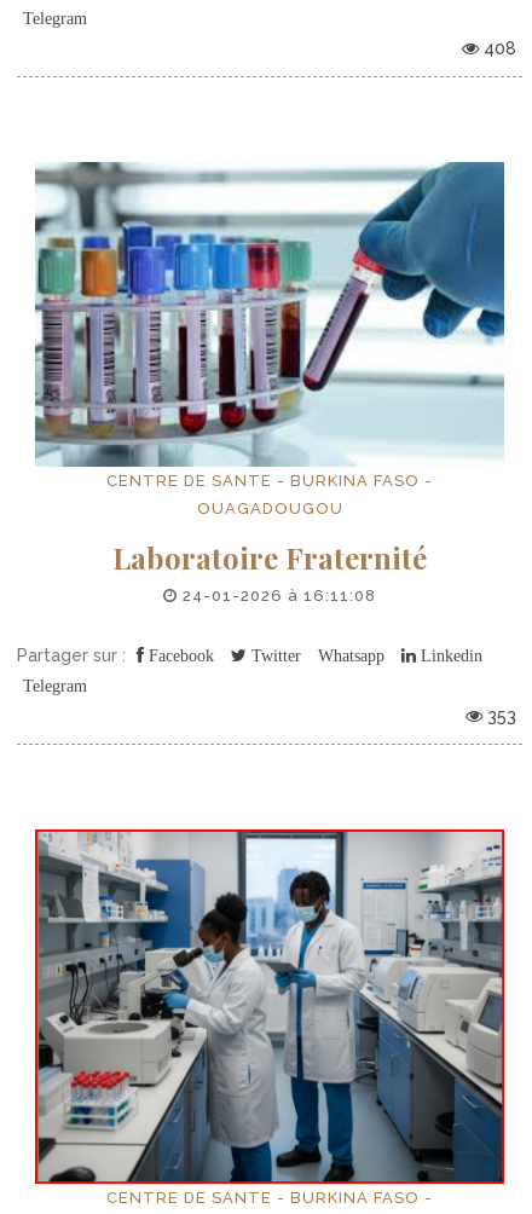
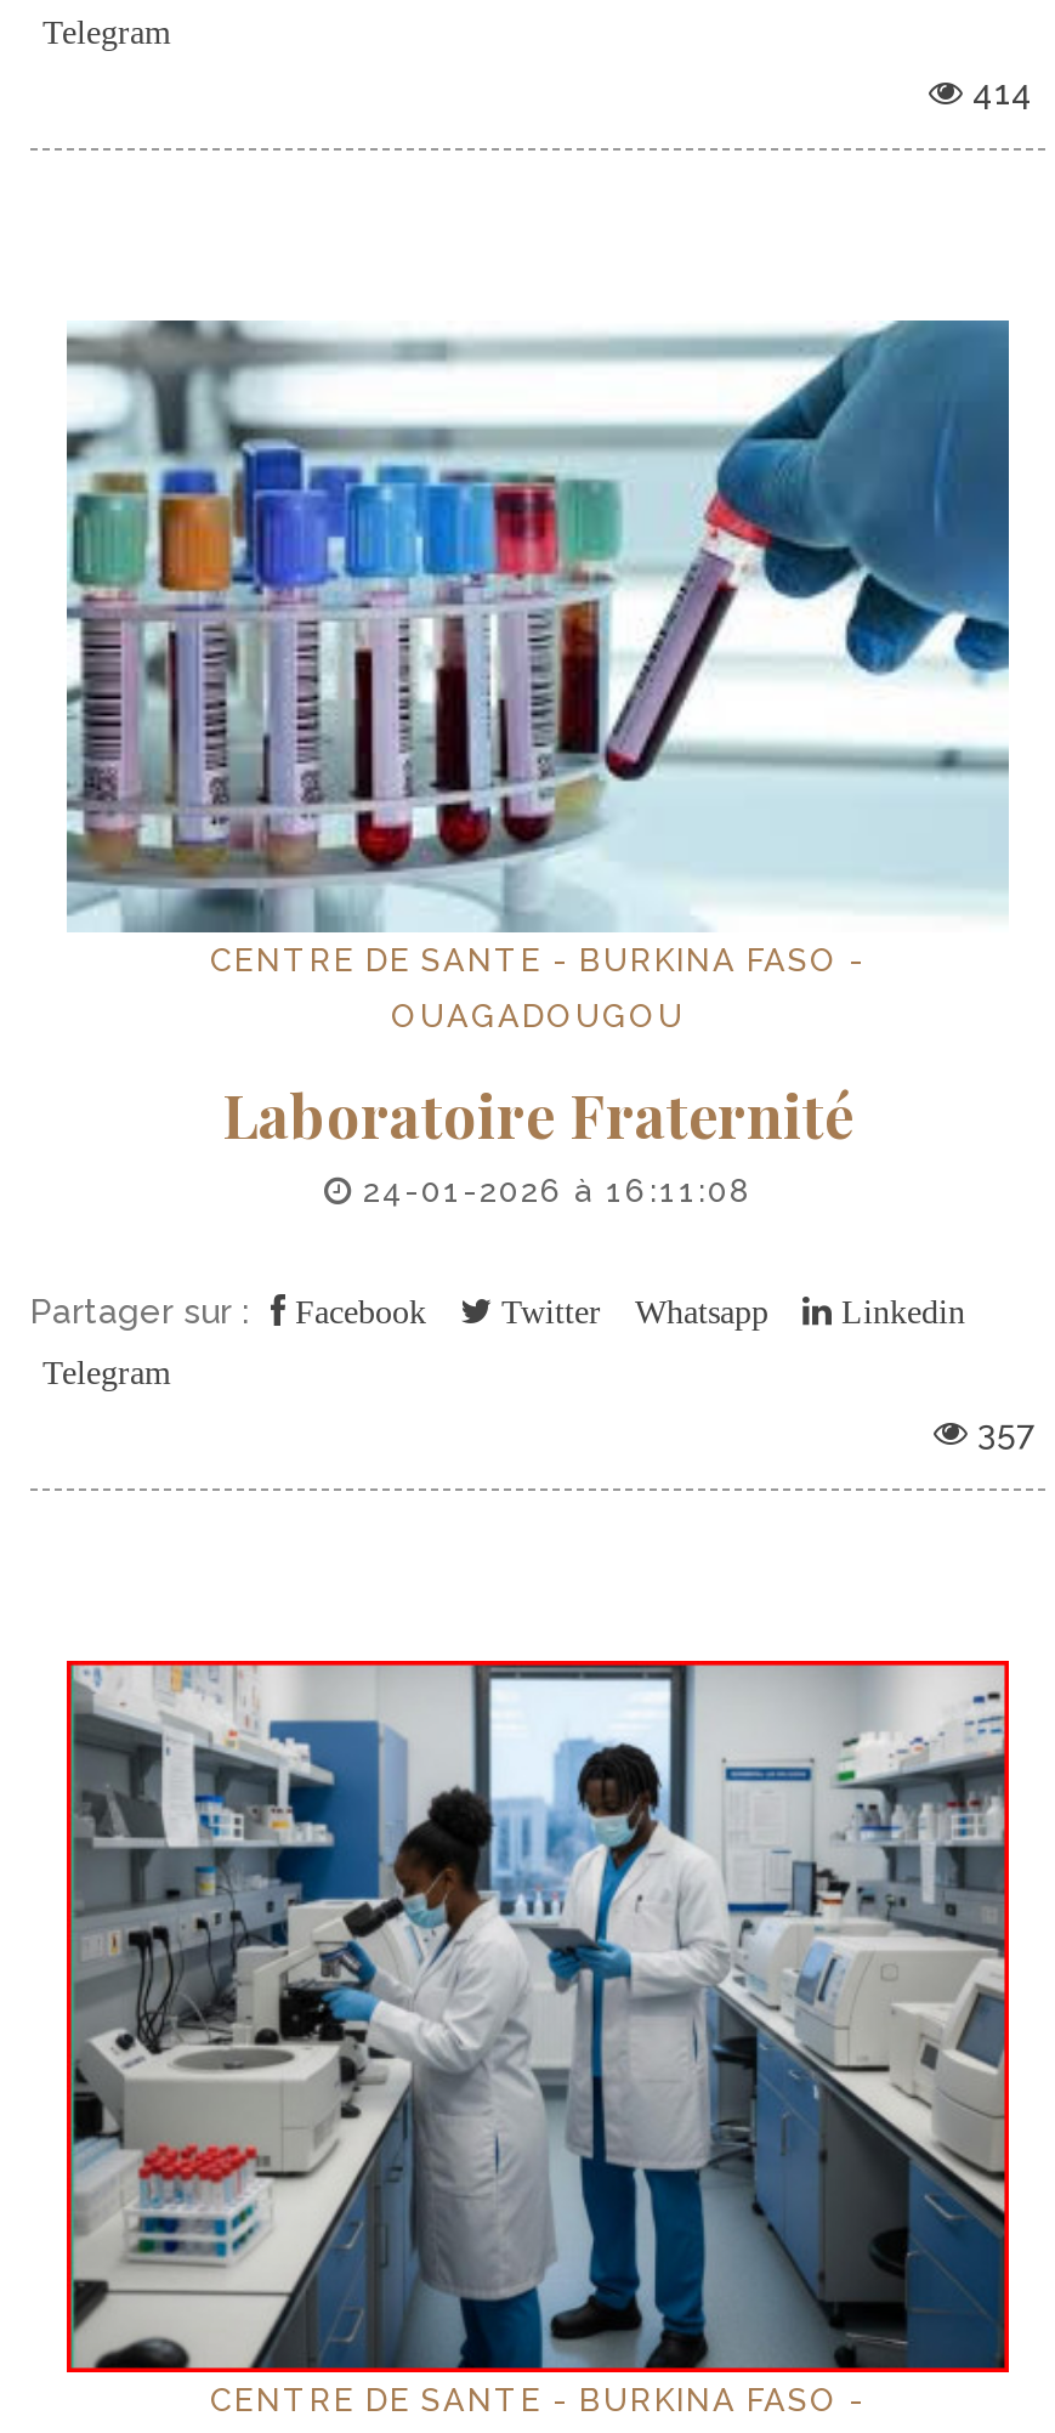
[479,38,516,57] 408 -> [963,72,1033,110] 414
[482,706,516,726] 353 -> [968,1414,1033,1453] 357

